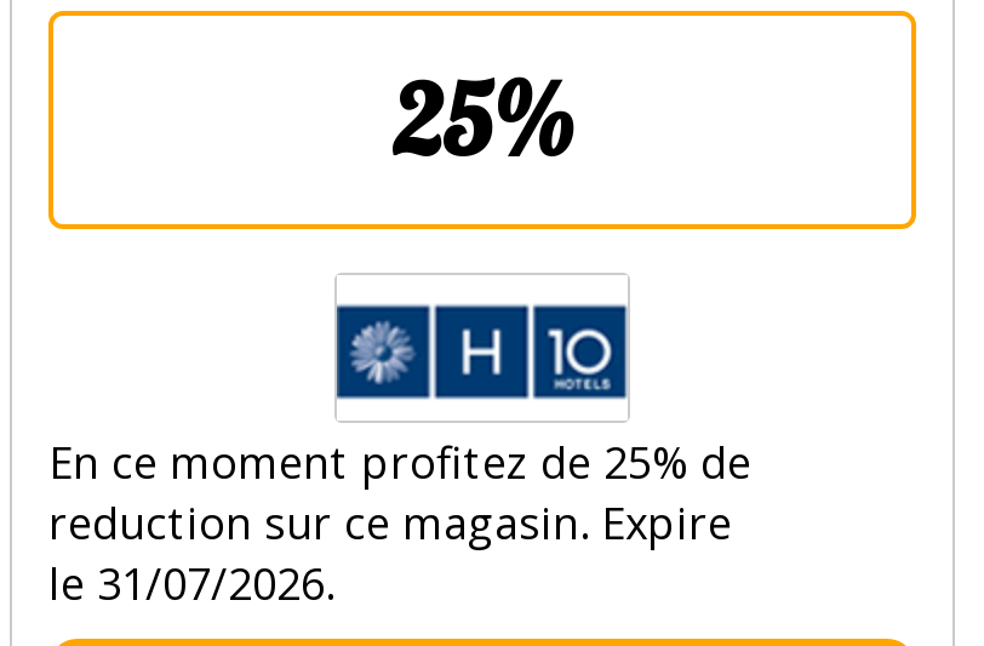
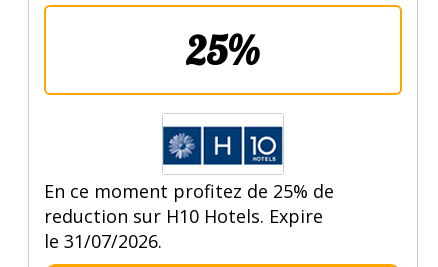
[48,493,732,551] reduction sur ce magasin. Expire -> [44,204,323,228] reduction sur H10 Hotels. Expire

